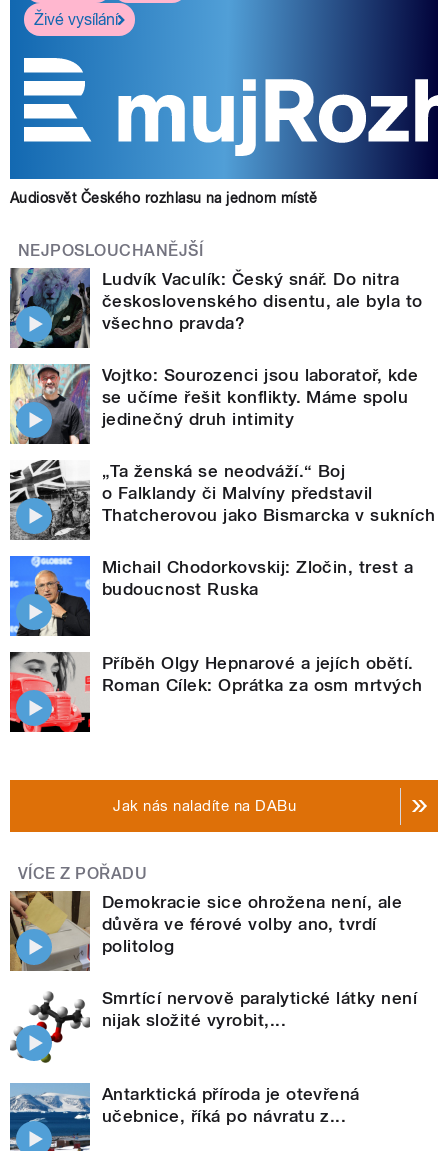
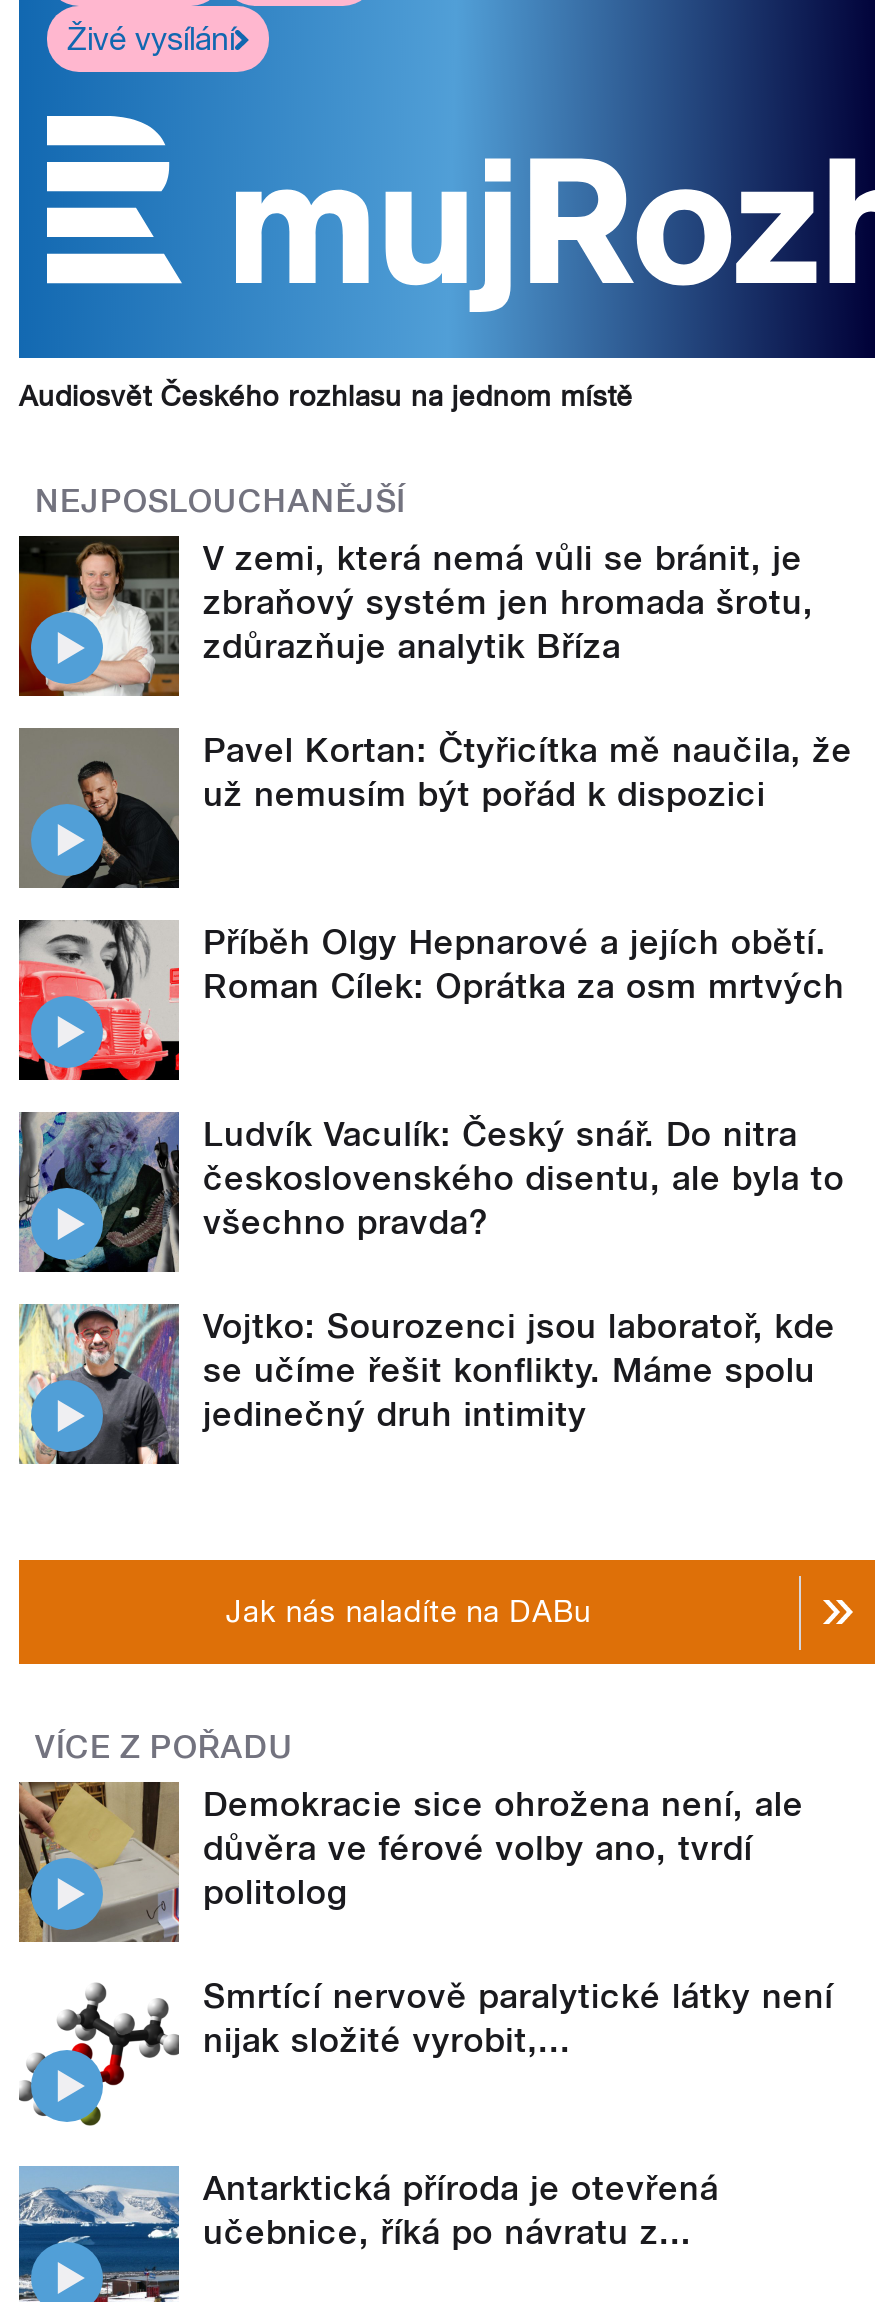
none -> [17,534,852,814] [image] | V zemi, která nemá vůli se bránit, je | zbraňový systém jen hromada šrotu, | zdůrazňuje analytik Bříza | Pavel Kortan: Čtyřicítka mě naučila, že | už nemusím být pořád k dispozici
none -> [17,728,179,890] [image]
moved [8,267,423,429] -> [15,1110,845,1434]: [image] | Ludvík Vaculík: Český snář. Do nitra | československého disentu, ale byla to | všechno pravda? | Vojtko: Sourozenci jsou laboratoř, kde | se učíme řešit konflikty. Máme spolu | jedinečný druh intimity
[9,460,436,599] [image] | „Ta ženská se neodváží.“ Boj | o Falklandy či Malvíny představil | Thatcherovou jako Bismarcka v sukních | Michail Chodorkovskij: Zločin, trest a | budoucnost Ruska -> none
[9,555,91,636] [image] -> none
moved [9,651,423,733] -> [17,918,845,1082]: [image] | Příběh Olgy Hepnarové a jejích obětí. | Roman Cílek: Oprátka za osm mrtvých

